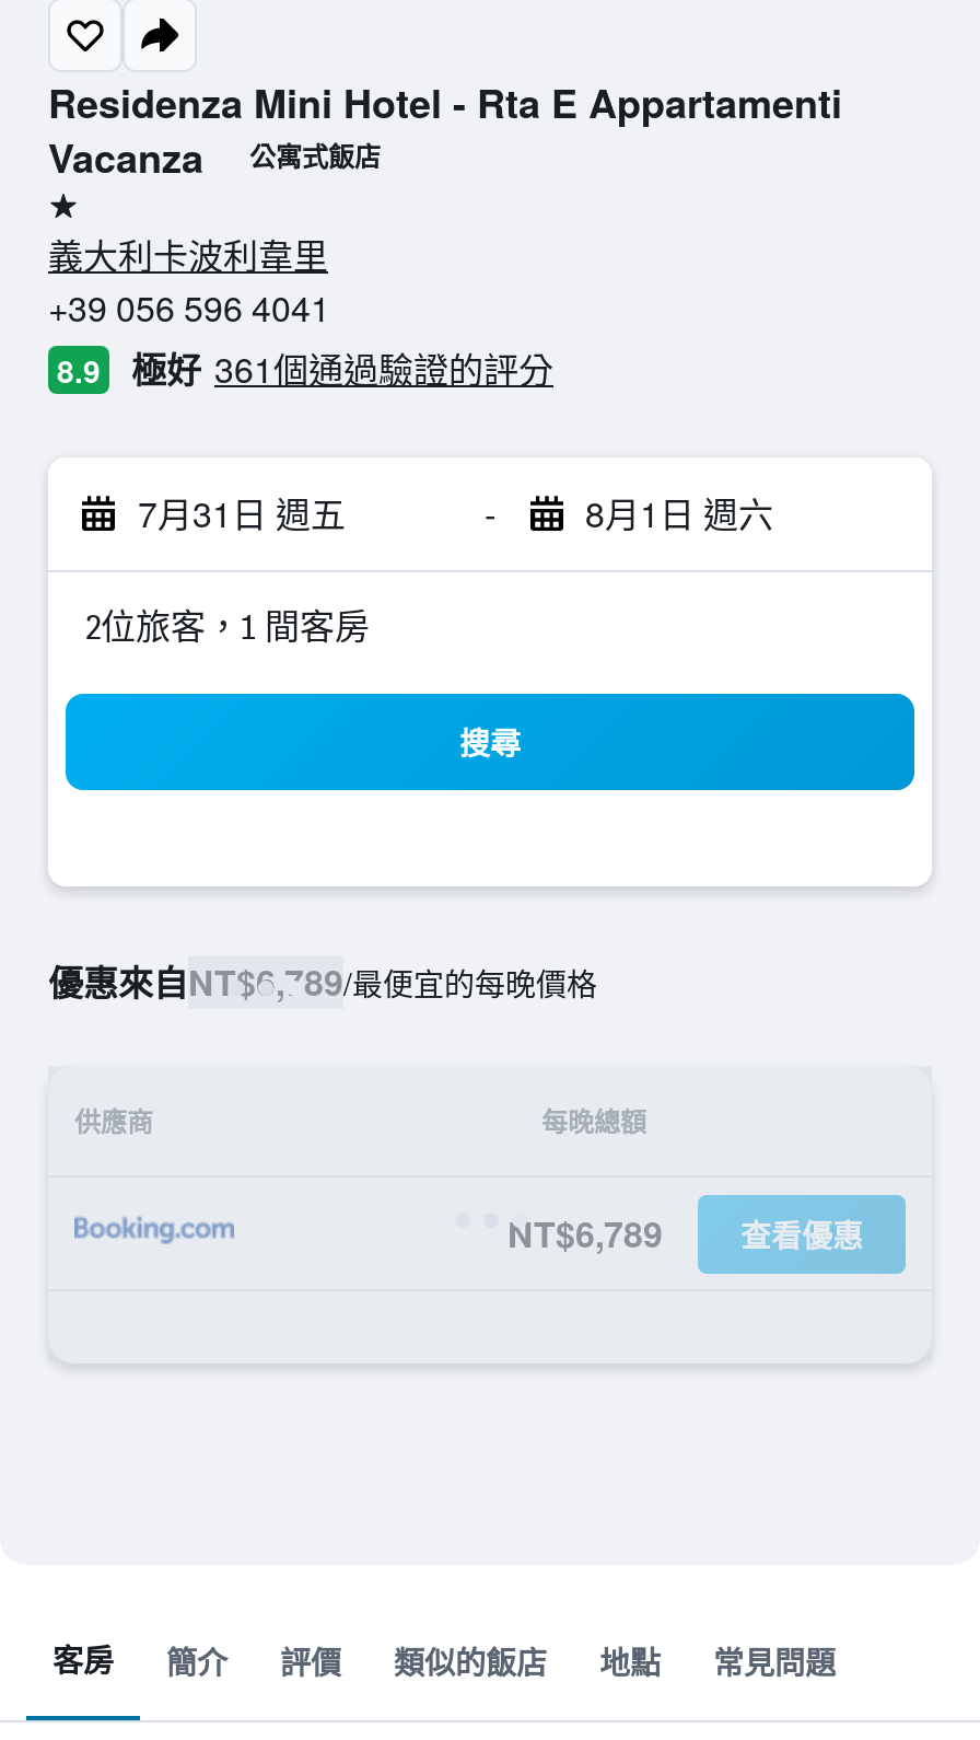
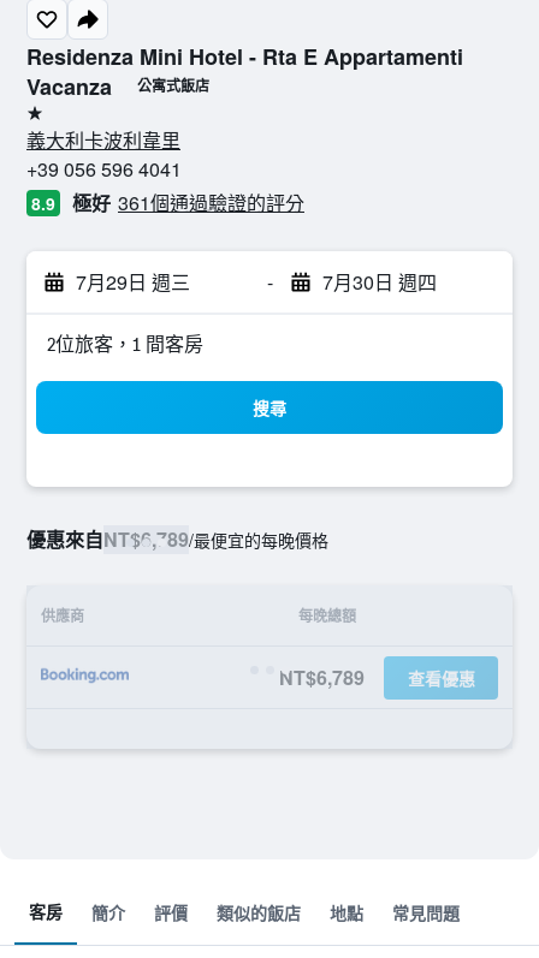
[138,488,346,538] 7月31日 週五 -> [76,268,190,296] 7月29日 週三
[585,488,773,538] 8月1日 週六 -> [322,268,436,296] 7月30日 週四

